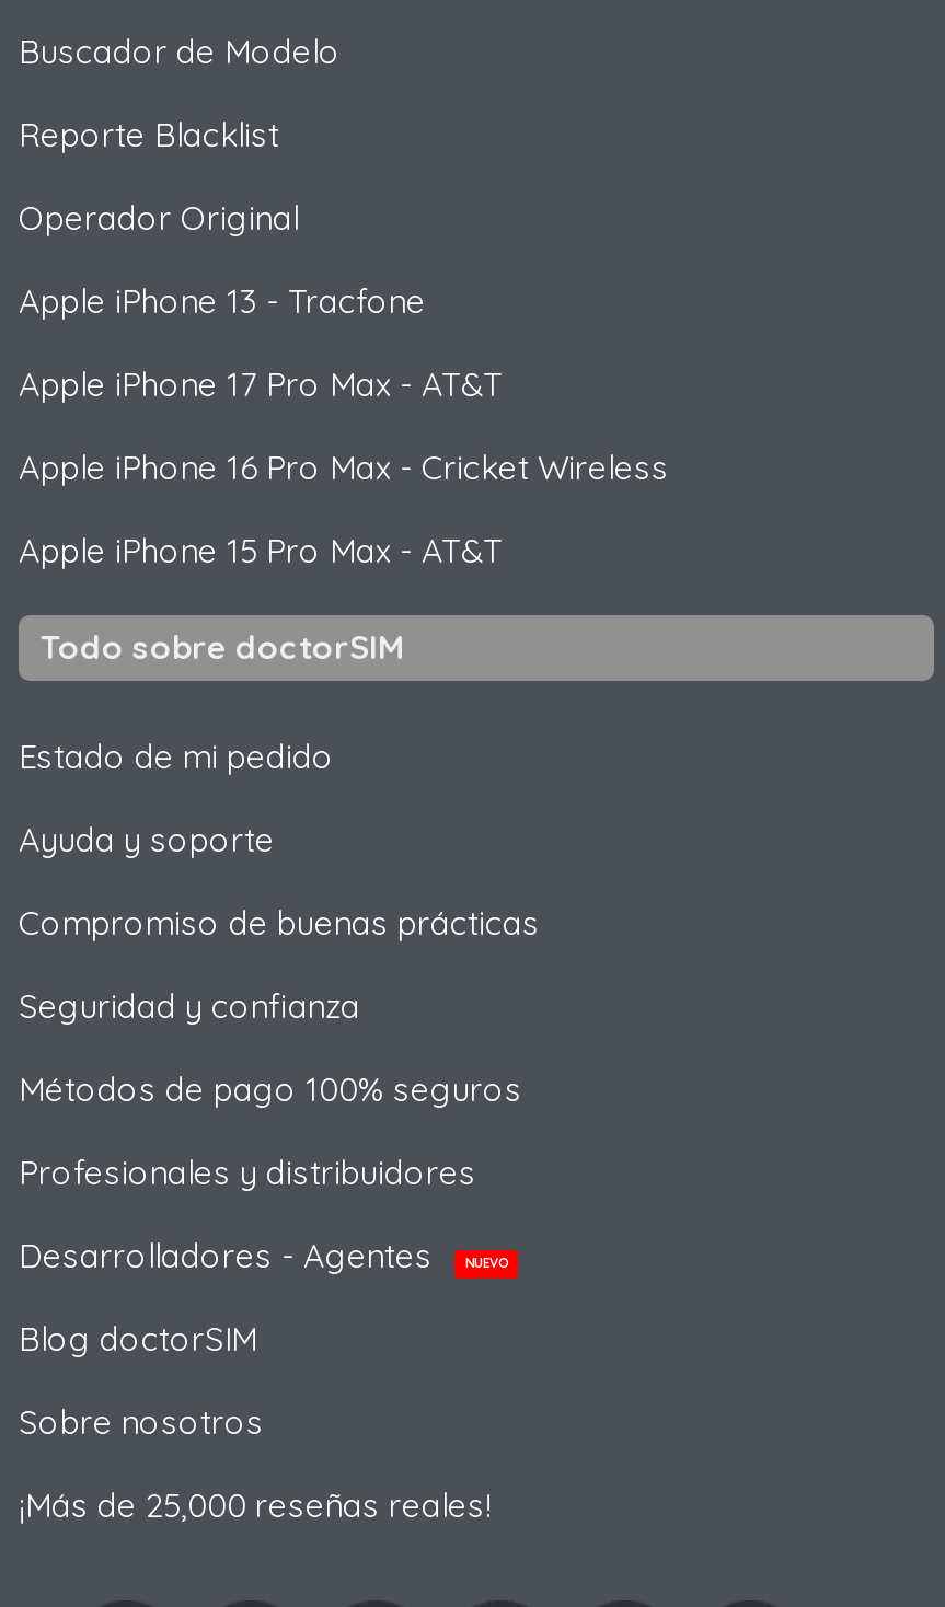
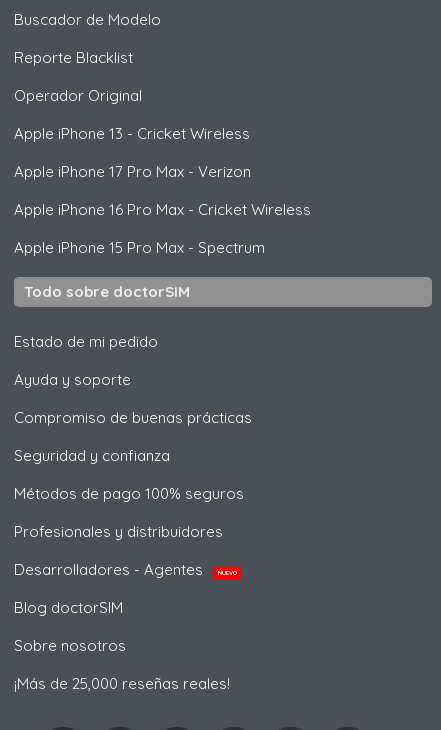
[19,280,426,322] Apple iPhone 13 - Tracfone -> [14,124,250,143] Apple iPhone 13 - Cricket Wireless
[19,363,503,405] Apple iPhone 17 Pro Max - AT&T -> [14,162,251,181] Apple iPhone 17 Pro Max - Verizon
[19,530,503,571] Apple iPhone 15 Pro Max - AT&T -> [14,238,265,257] Apple iPhone 15 Pro Max - Spectrum

